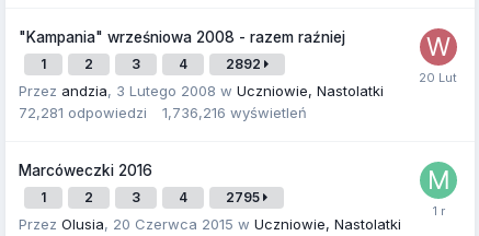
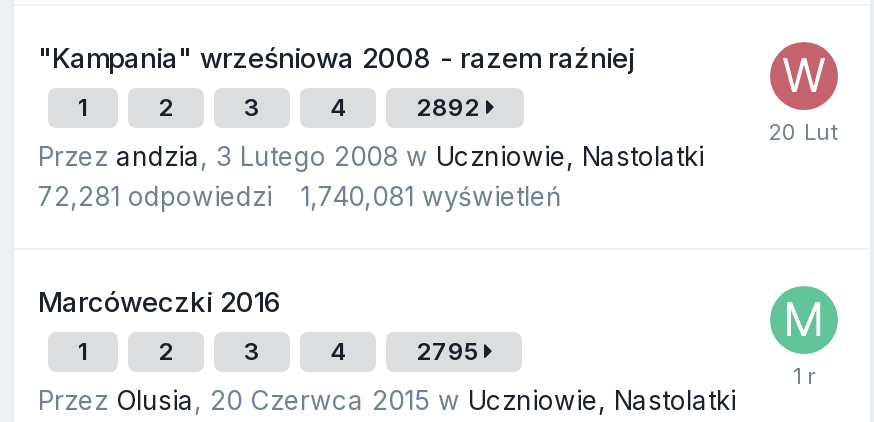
[19,104,307,121] 72,281 odpowiedzi 1,736,216 wyświetleń -> [38,180,562,212] 72,281 odpowiedzi 1,740,081 wyświetleń

